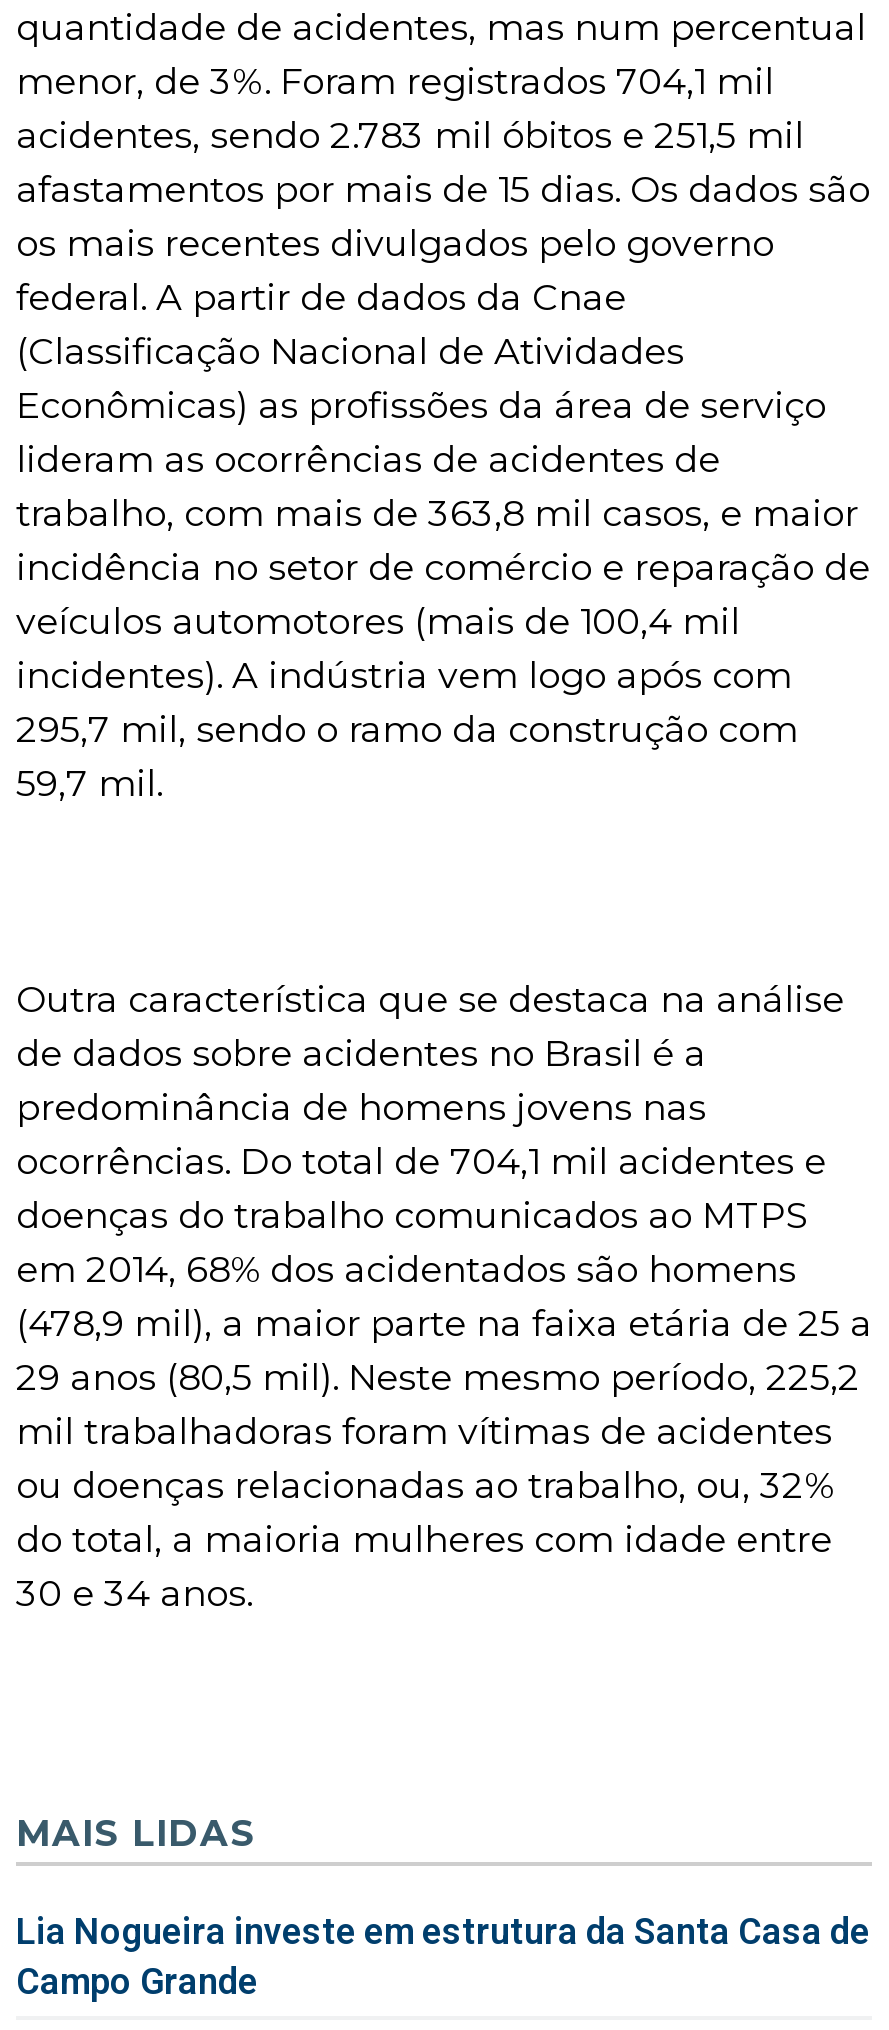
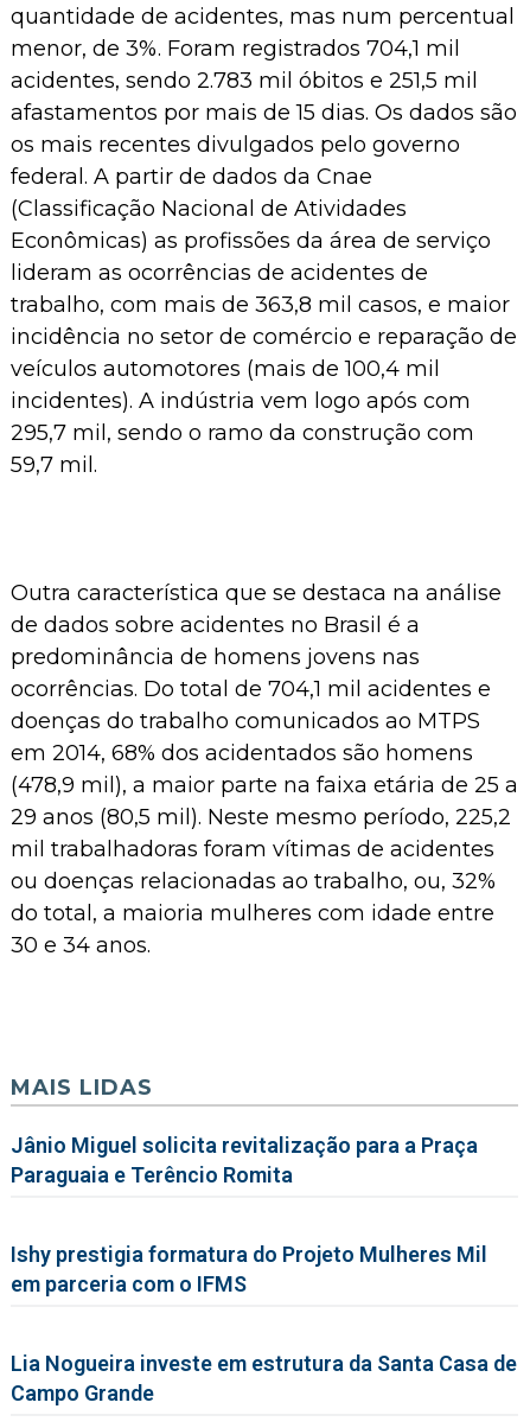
none -> [11,1133,487,1297] Jânio Miguel solicita revitalização para a Praça | Paraguaia e Terêncio Romita | Ishy prestigia formatura do Projeto Mulheres Mil | em parceria com o IFMS

